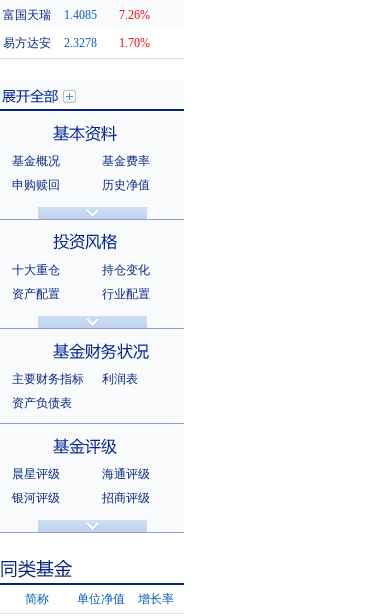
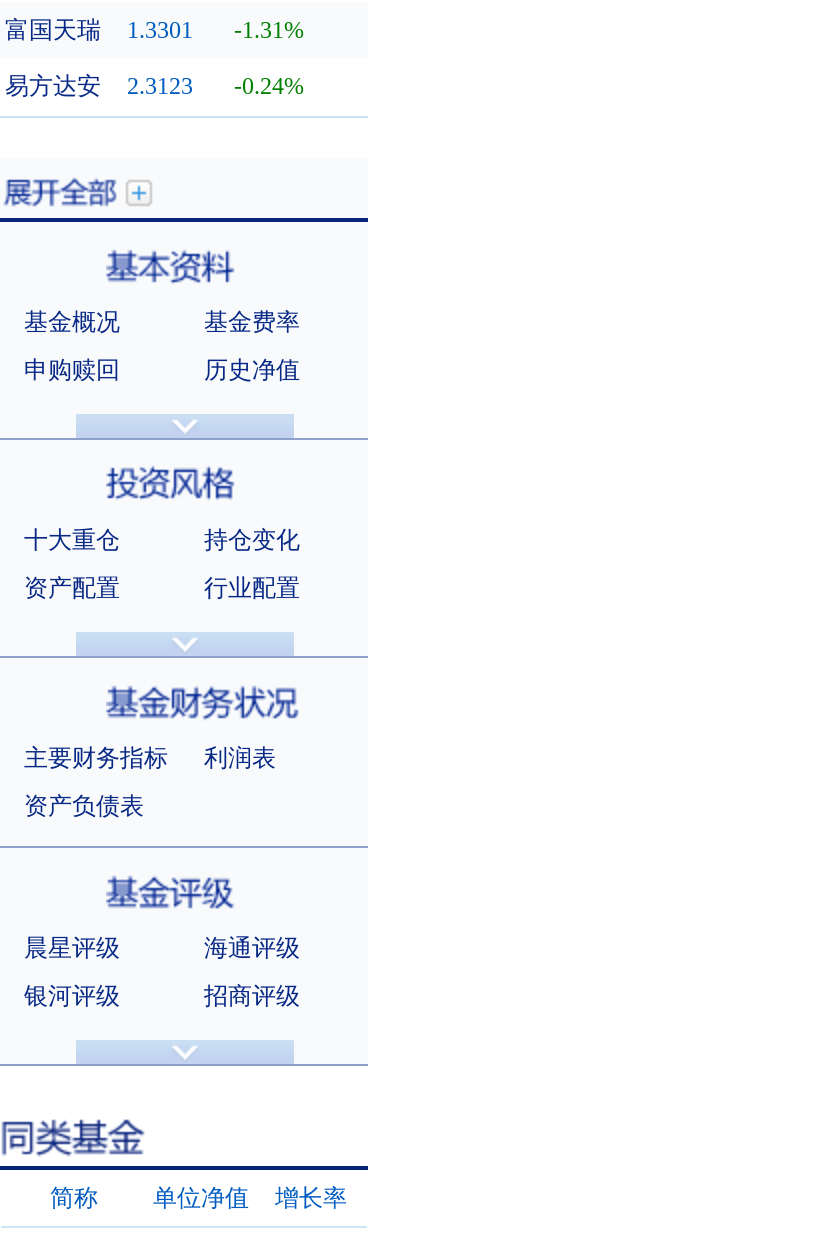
[63,8,96,22] 1.4085 -> [127,16,193,44] 1.3301
[119,8,150,22] 7.26% -> [234,16,304,44] -1.31%
[63,36,96,50] 2.3278 -> [127,72,193,100] 2.3123
[119,36,150,50] 1.70% -> [234,72,304,100] -0.24%

